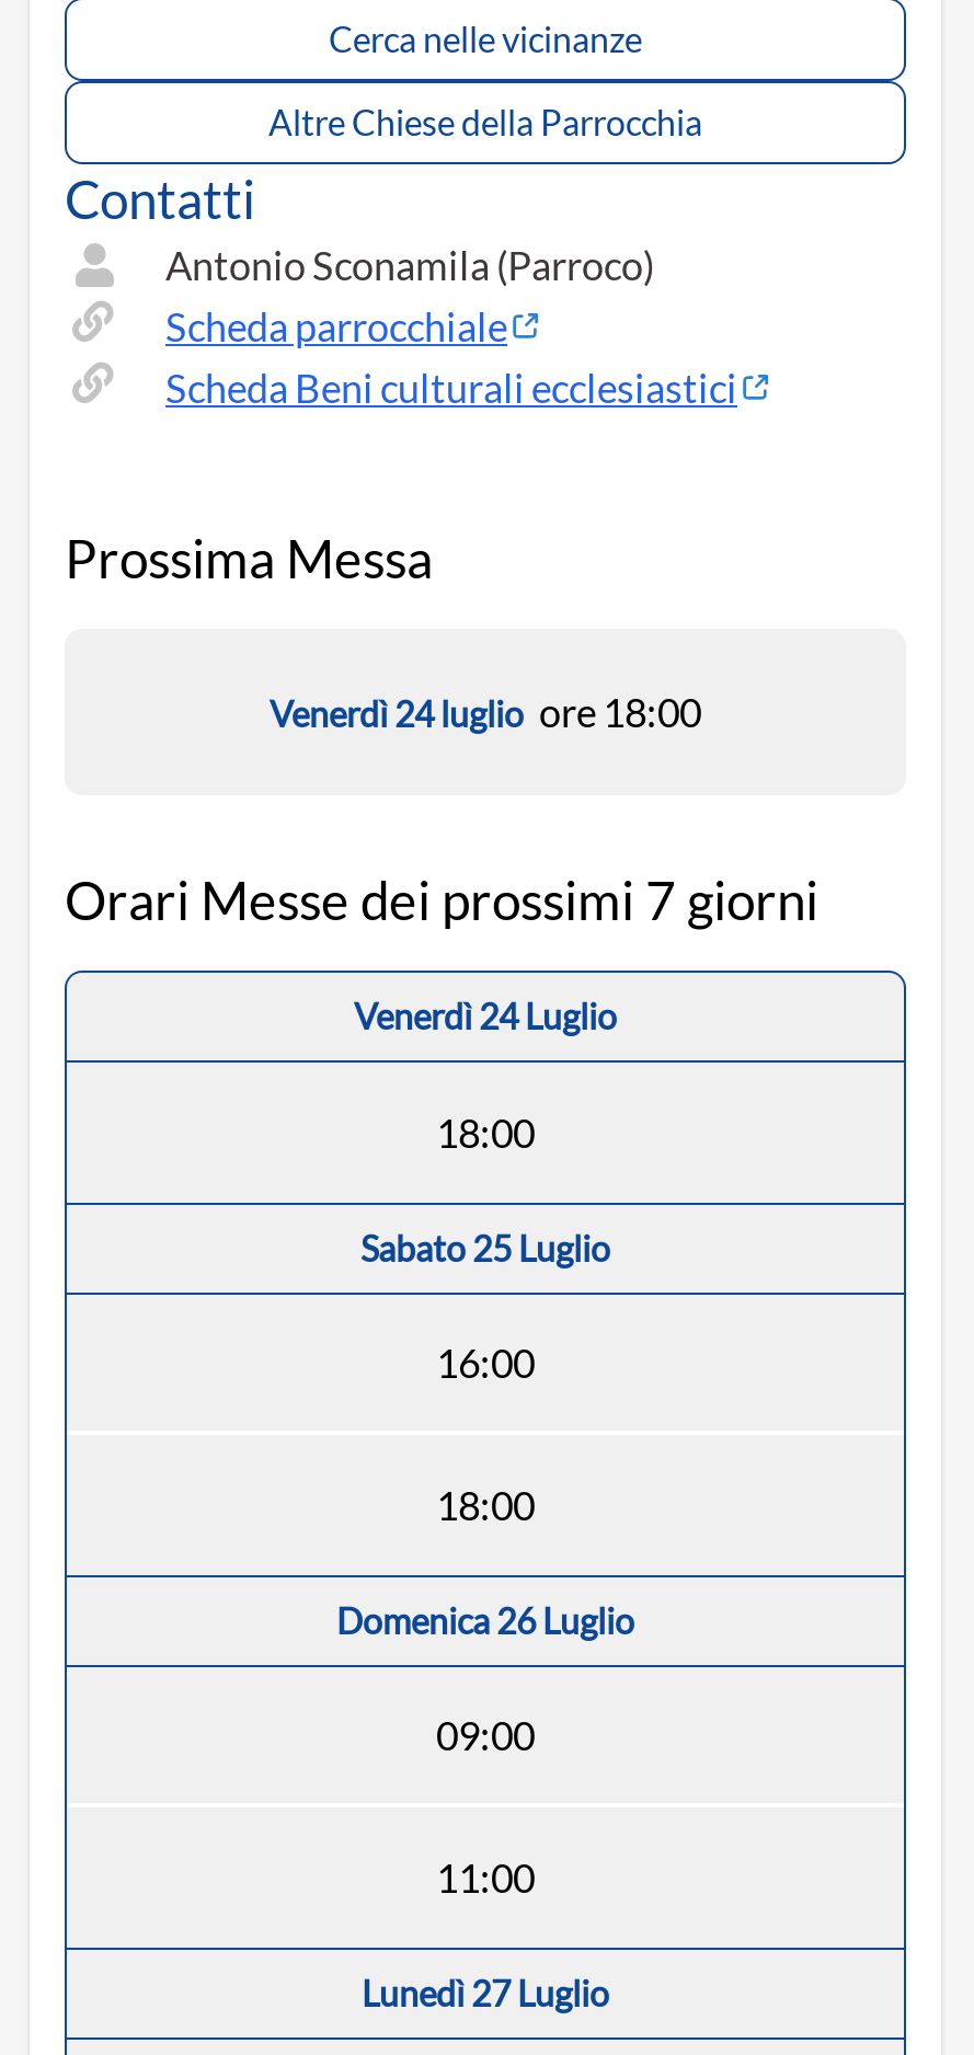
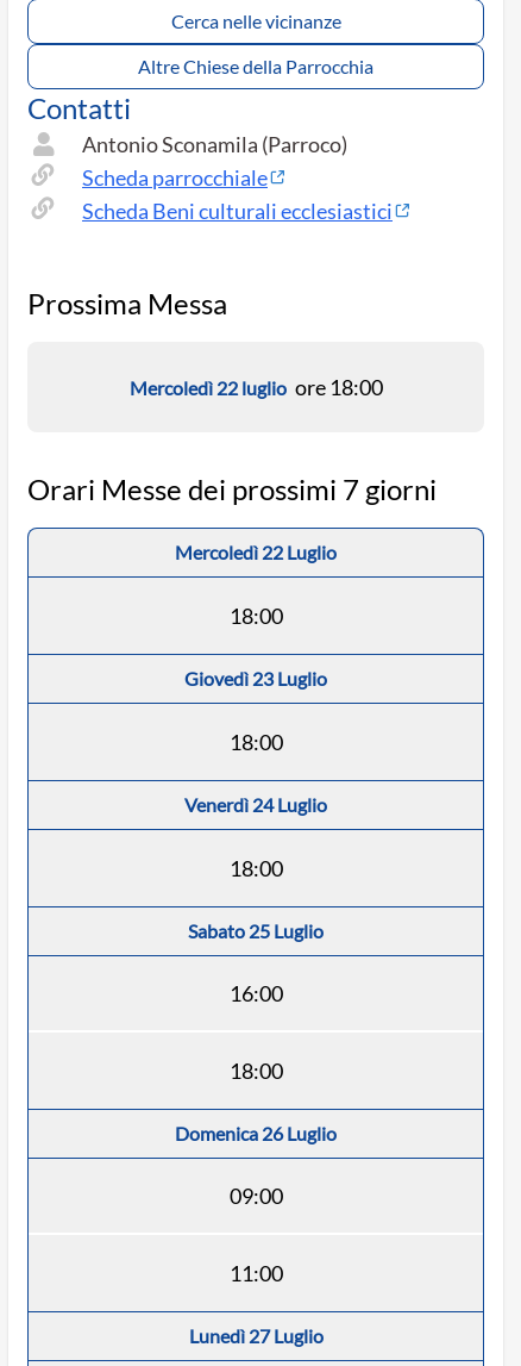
[270,688,701,736] Venerdì 24 luglio ore 18:00 -> [129,374,382,400] Mercoledì 22 luglio ore 18:00
none -> [175,541,337,755] Mercoledì 22 Luglio | 18:00 | Giovedì 23 Luglio | 18:00

